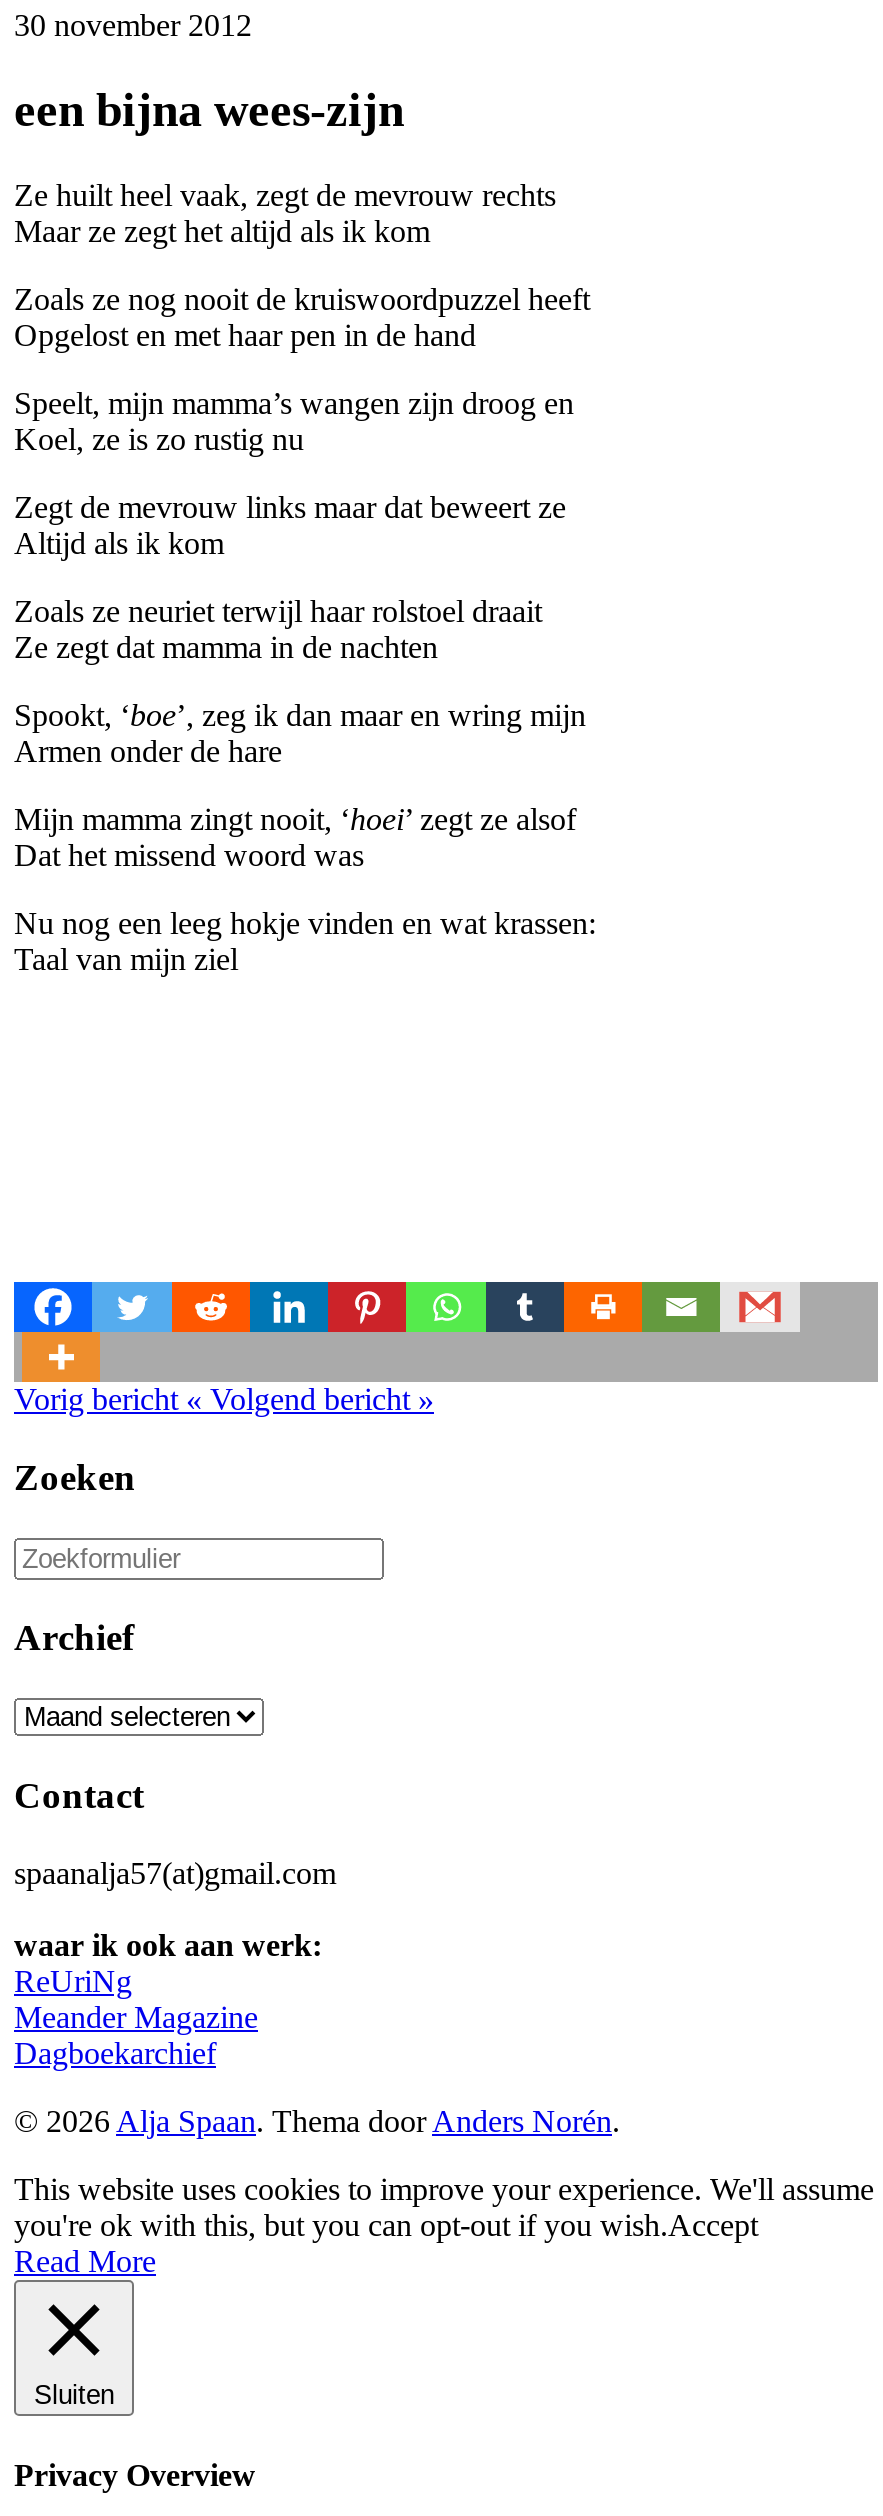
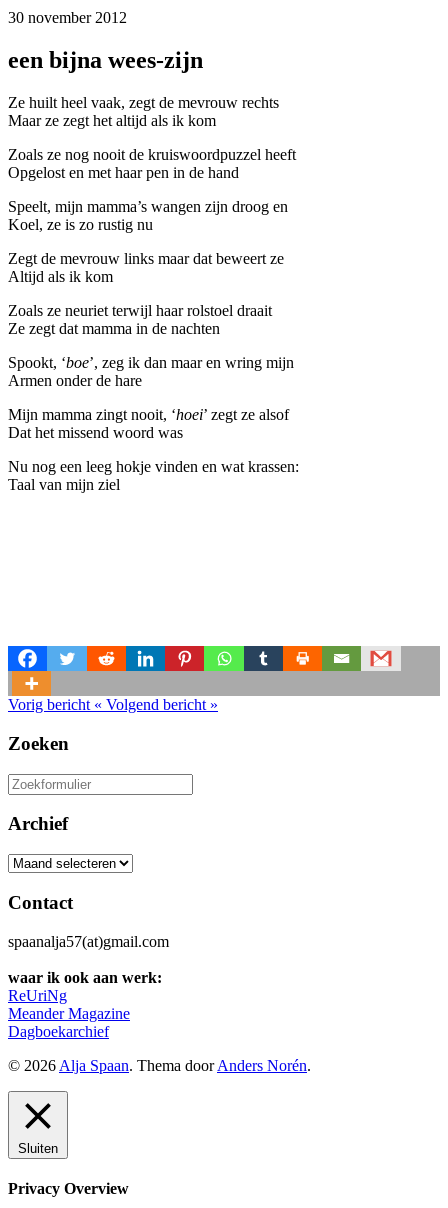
[14,2171,874,2277] This website uses cookies to improve your experience. We'll assume | you're ok with this, but you can opt-out if you wish.Accept | Read More -> none

